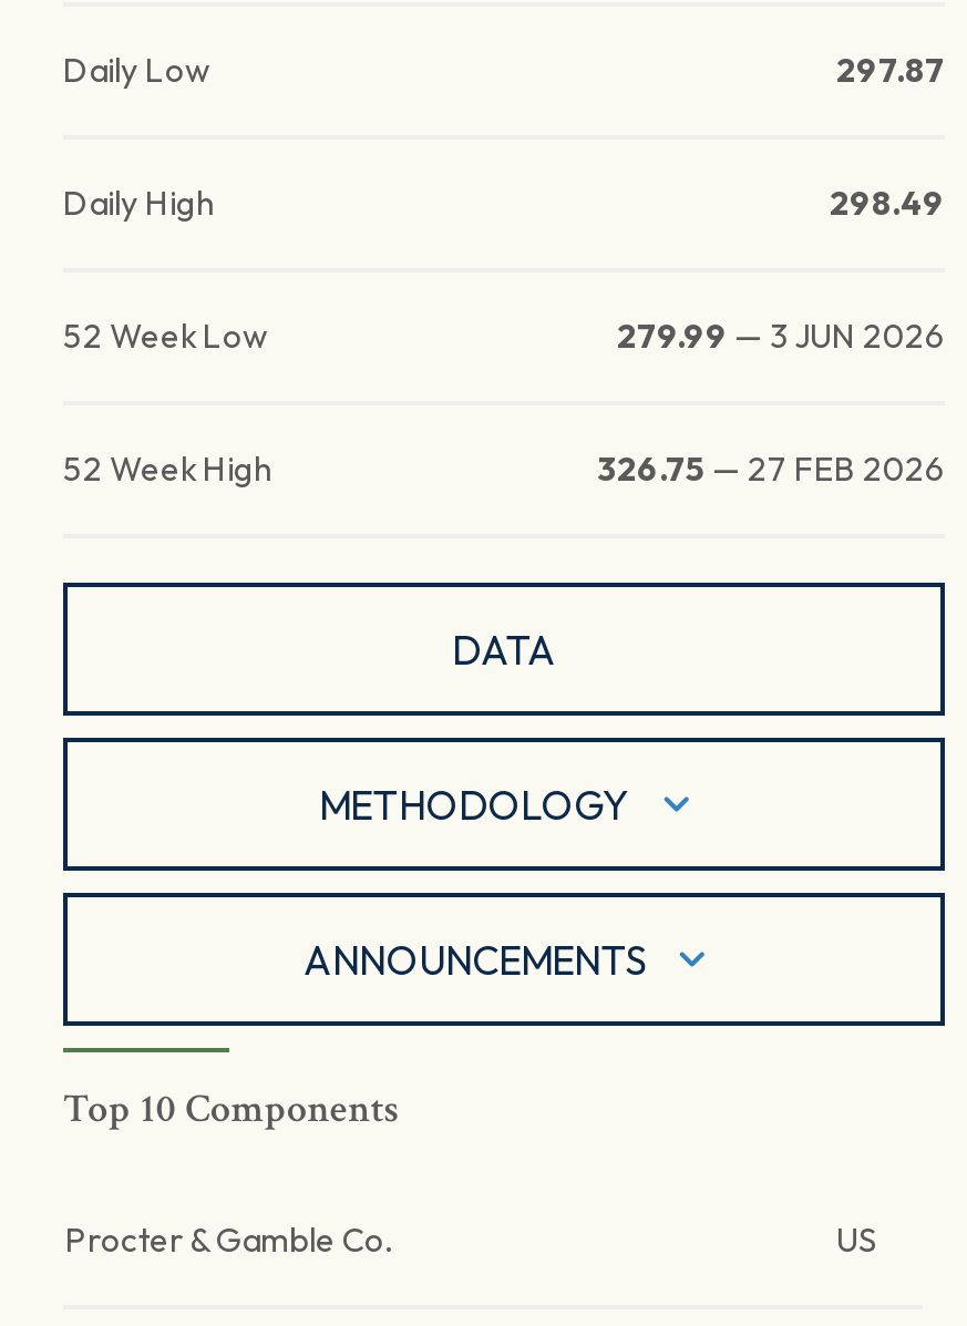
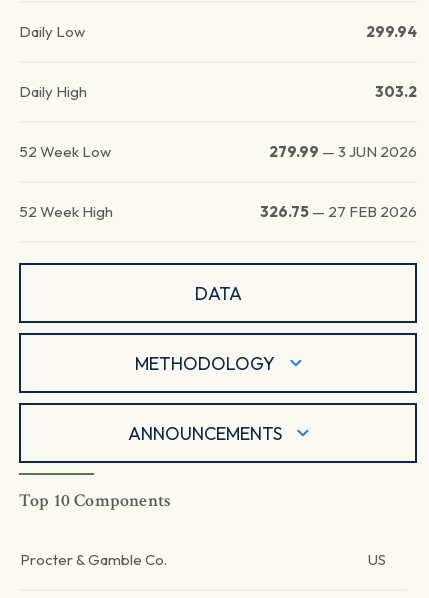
[836,49,945,91] 297.87 -> [366,22,417,41] 299.94
[830,182,945,224] 298.49 -> [375,82,417,101] 303.2

